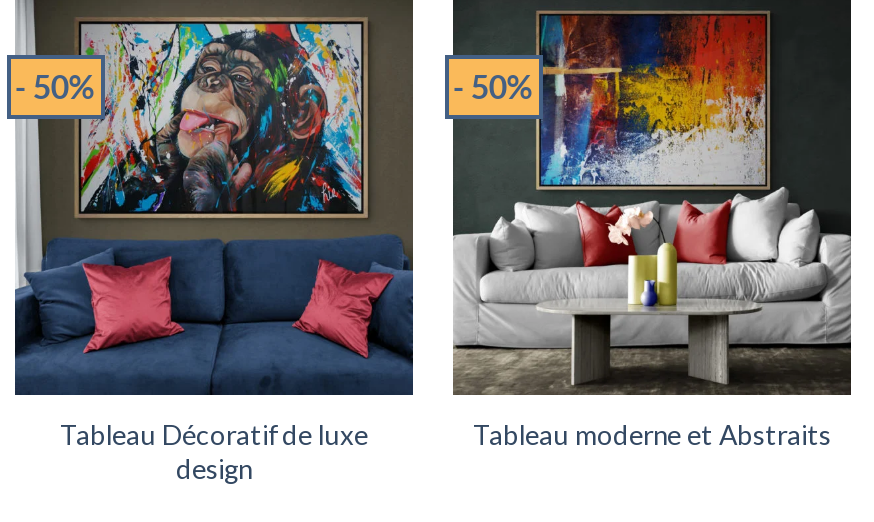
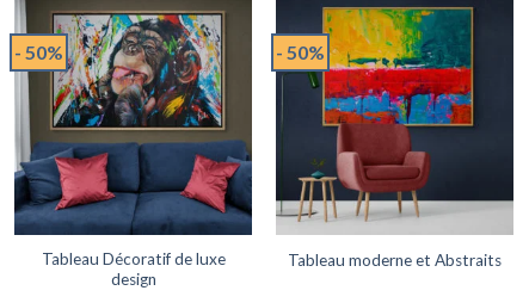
[453,12,851,396] [image] -> [275,6,513,235] [image]

